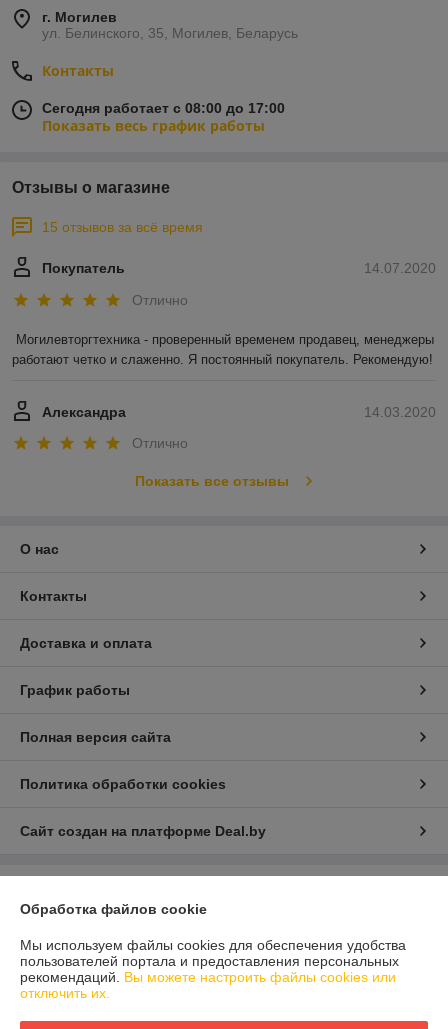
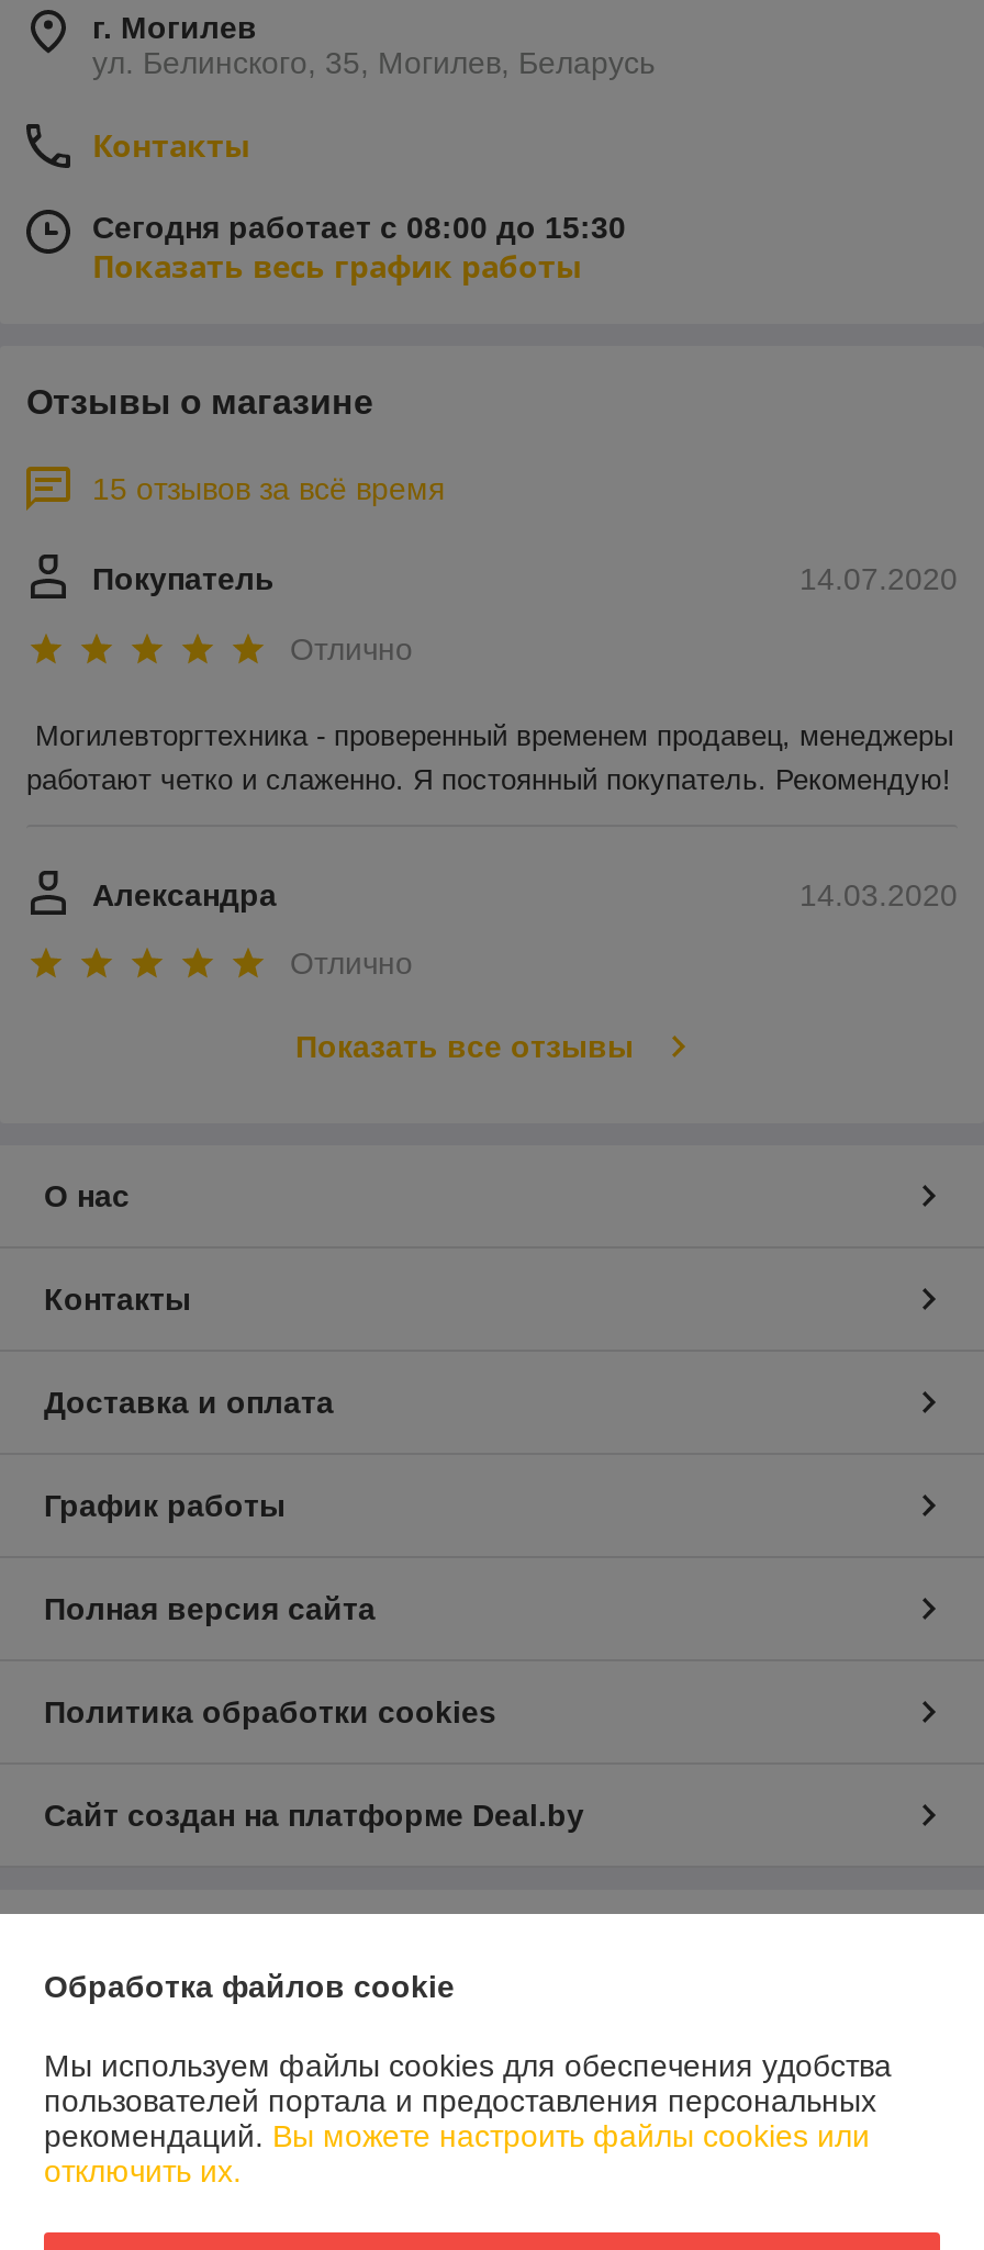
[42,100,285,116] Сегодня работает с 08:00 до 17:00 -> [92,211,626,246] Сегодня работает с 08:00 до 15:30

